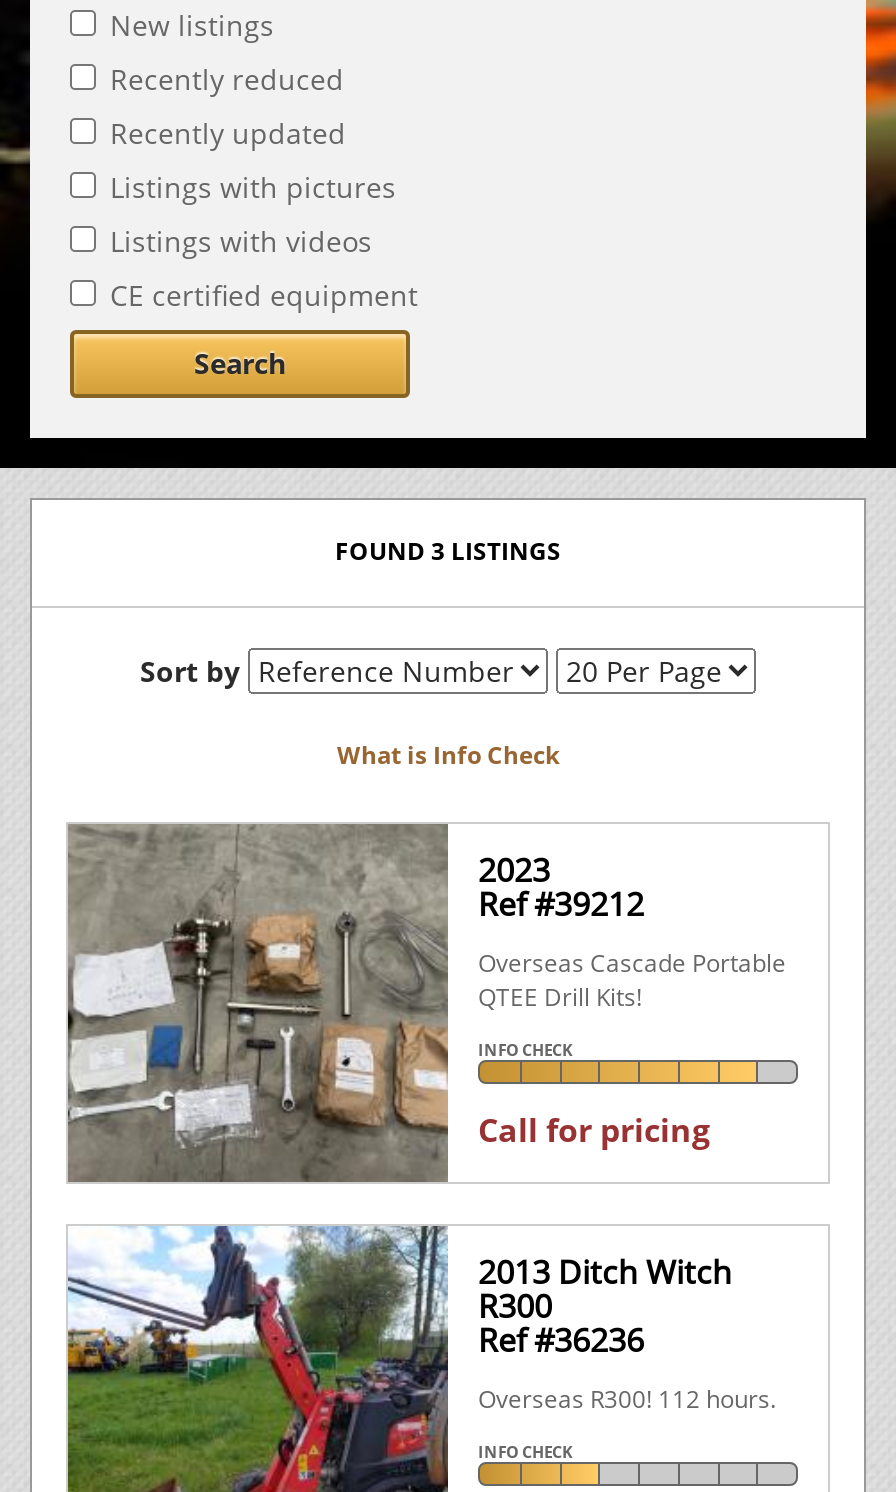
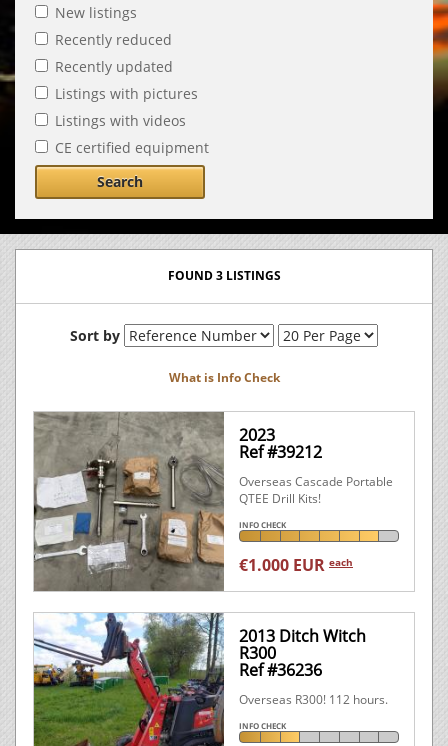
[478,1108,710,1152] Call for pricing -> [239,554,353,576] €1.000 EUR each

